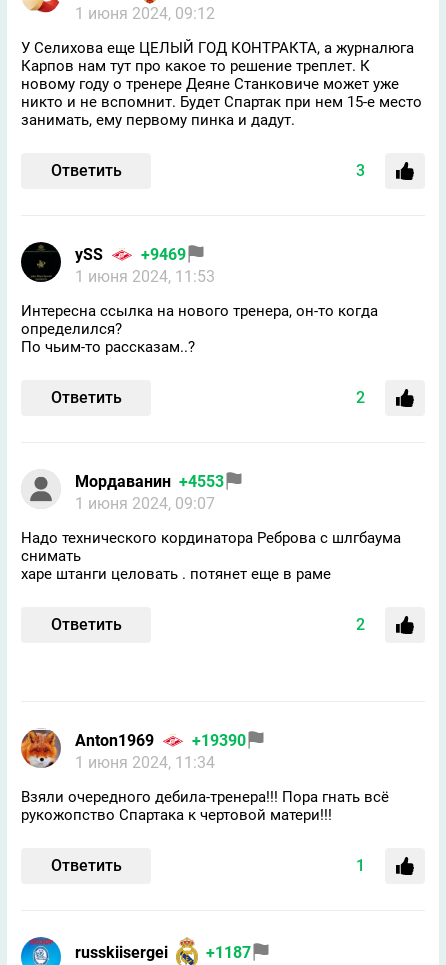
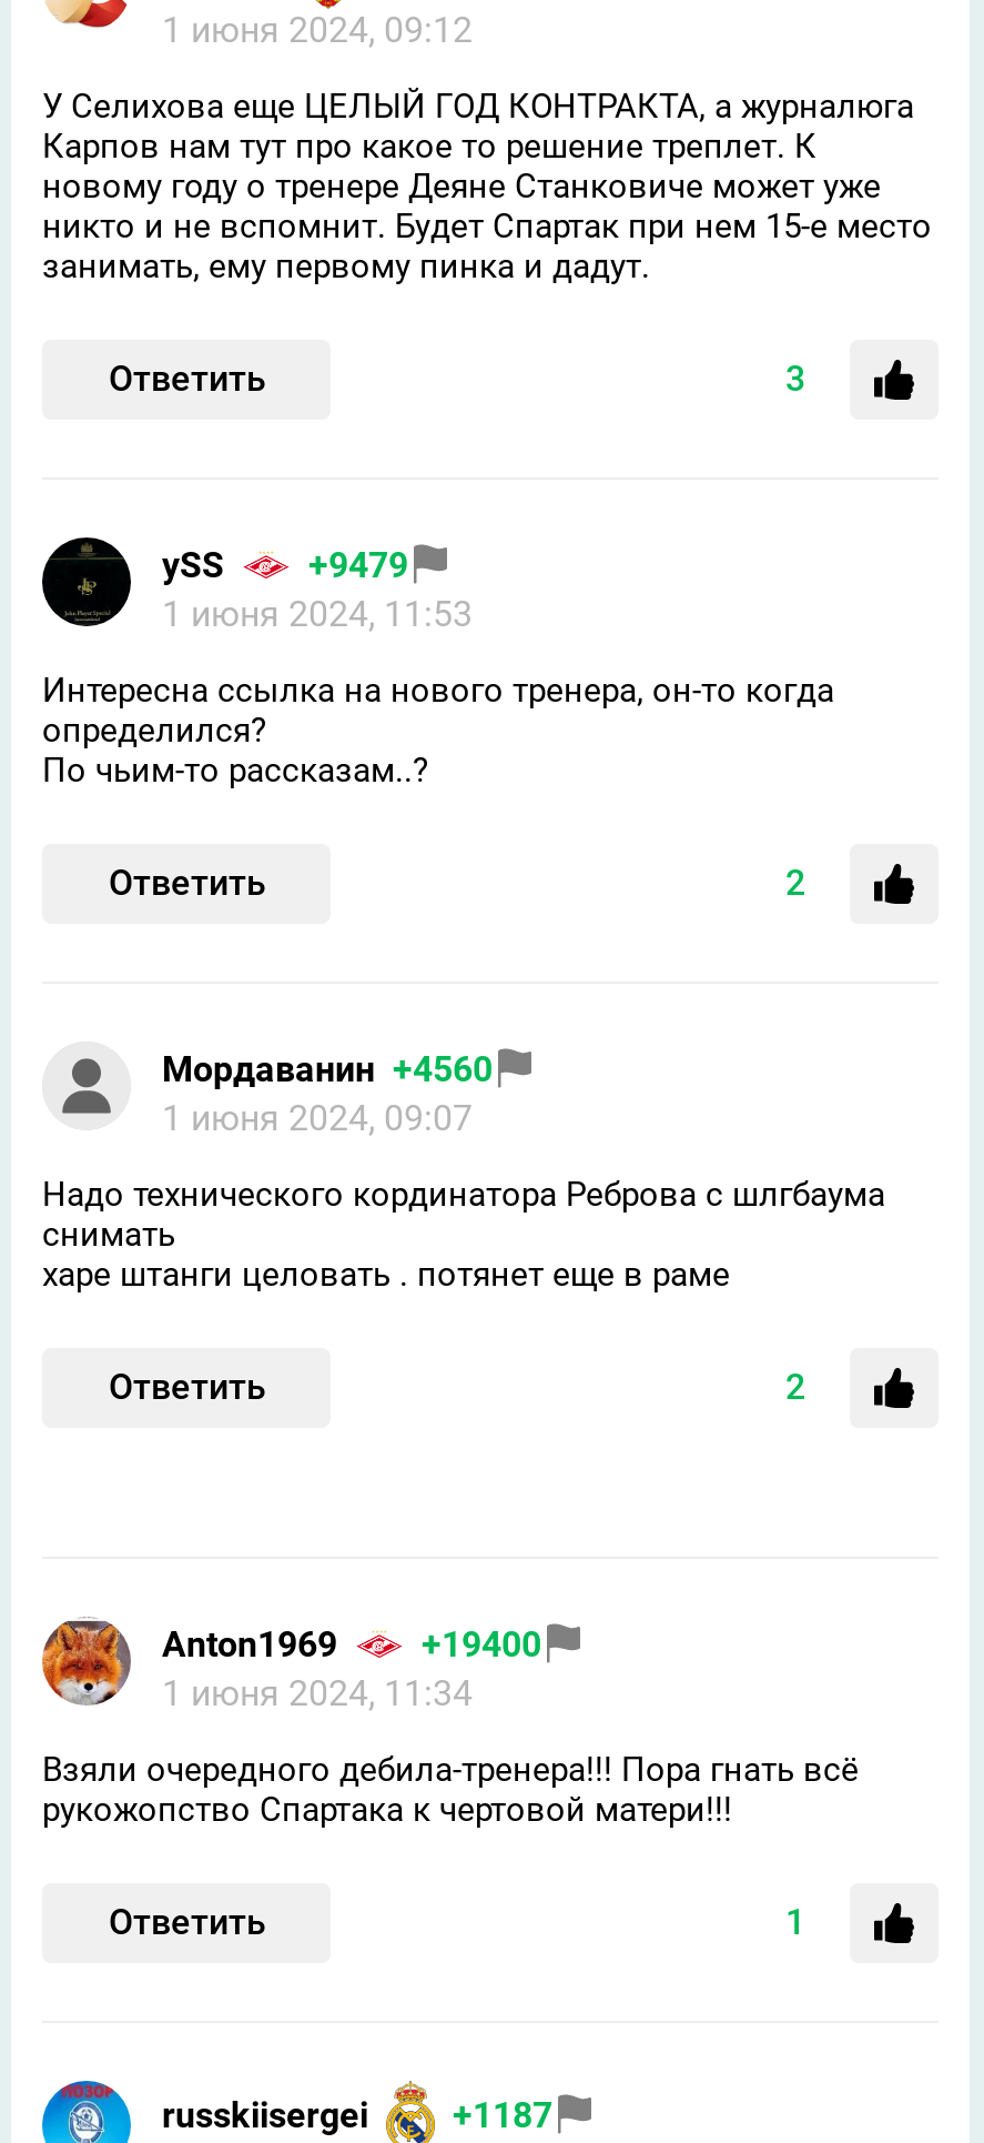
[75,245,186,264] ySS +9469 -> [162,544,408,586] ySS +9479
[75,472,224,491] Мордаванин +4553 -> [162,1048,493,1090] Мордаванин +4560
[75,731,246,750] Anton1969 +19390 -> [162,1623,541,1666] Anton1969 +19400

